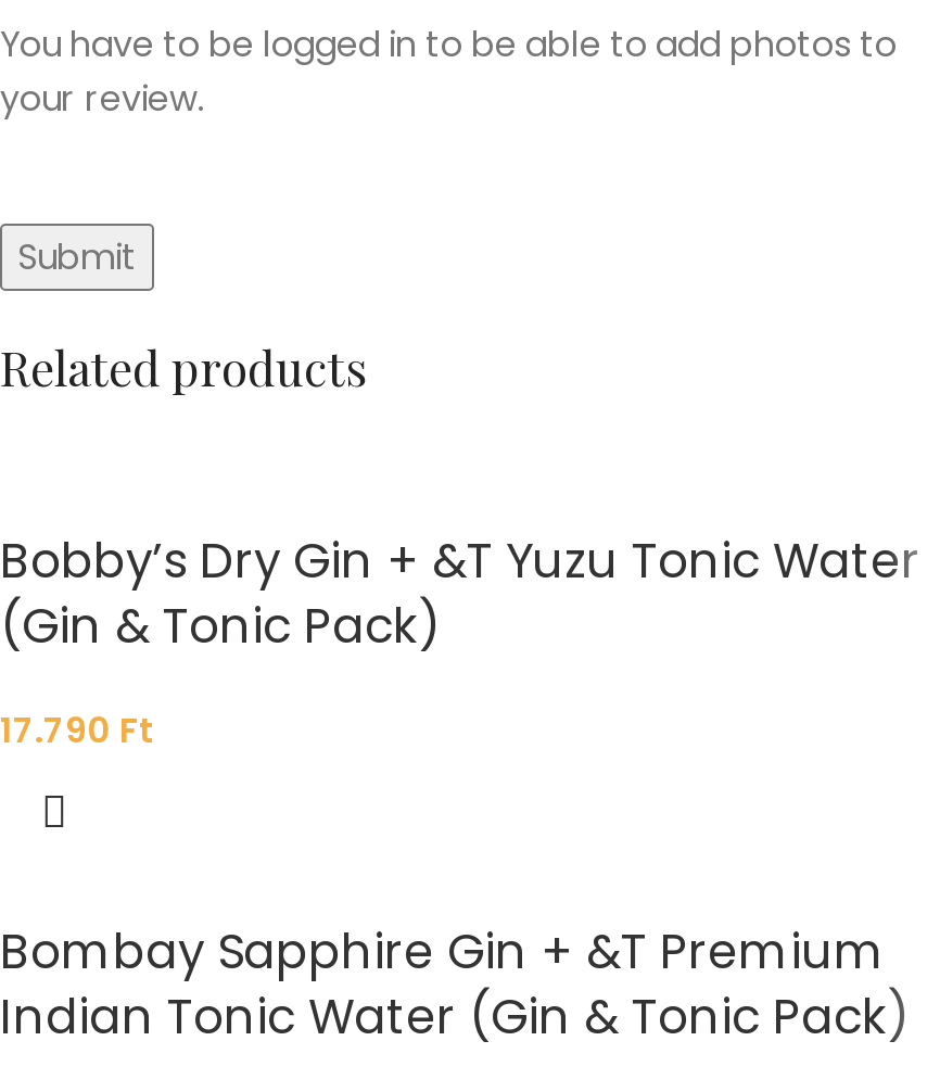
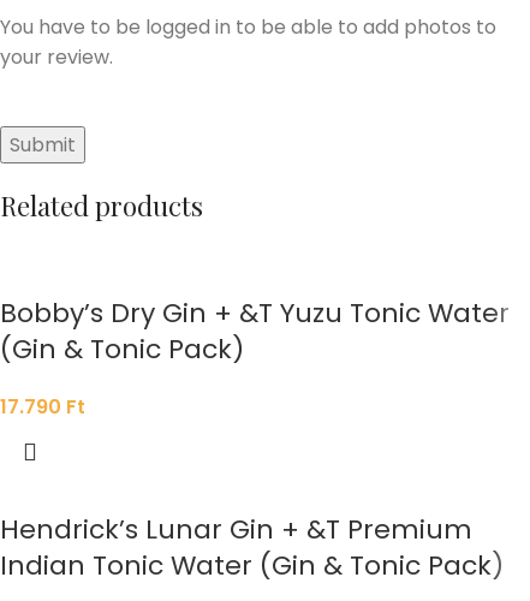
[0,919,886,986] Bombay Sapphire Gin + &T Premium -> [0,511,472,548] Hendrick’s Lunar Gin + &T Premium

